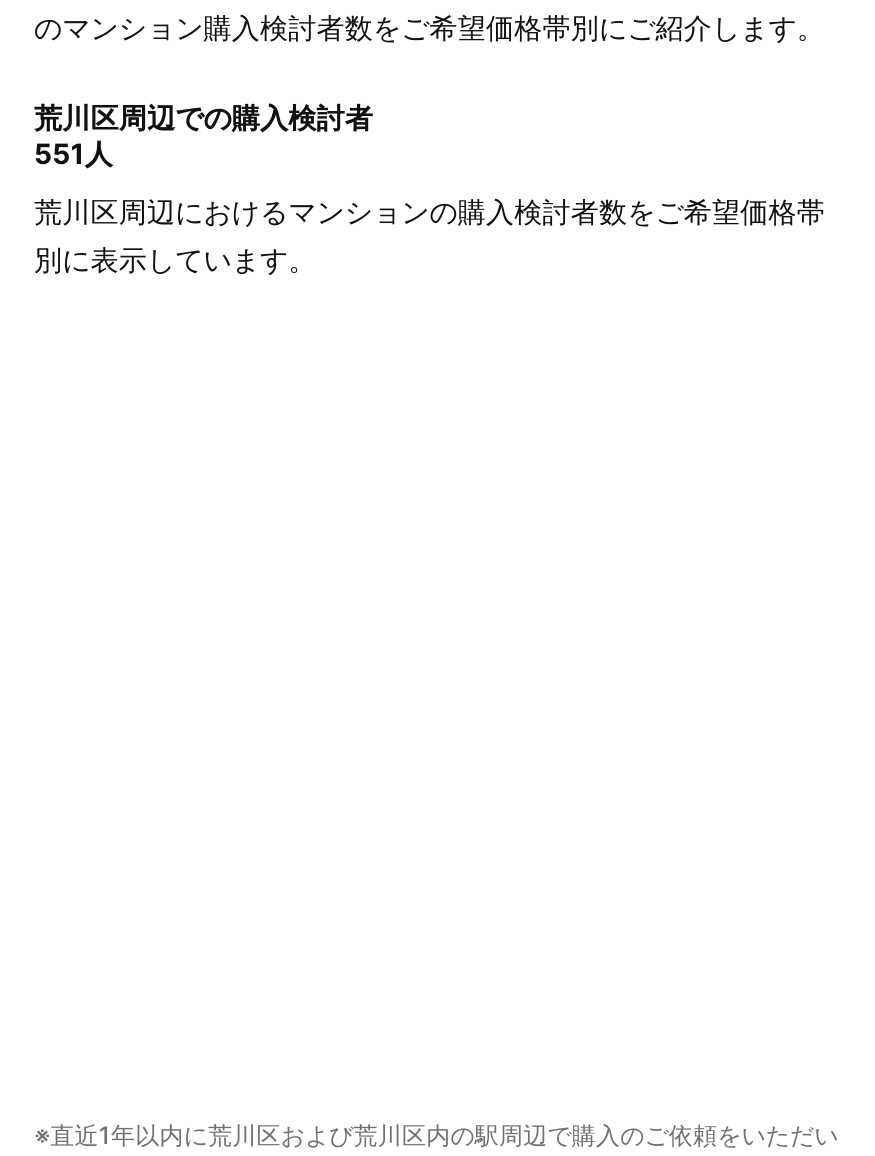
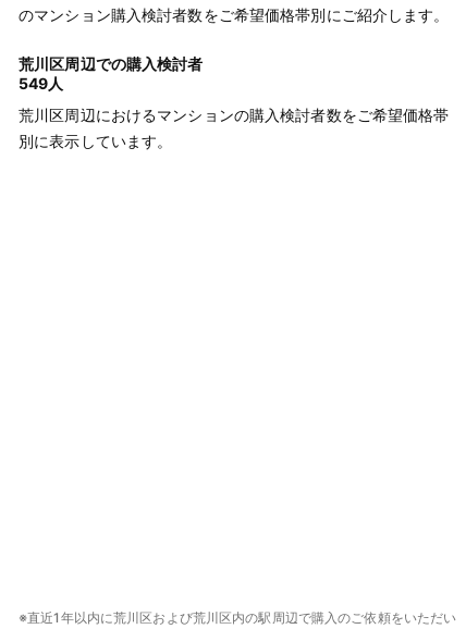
[34,136,113,170] 551人 -> [19,74,64,92] 549人

